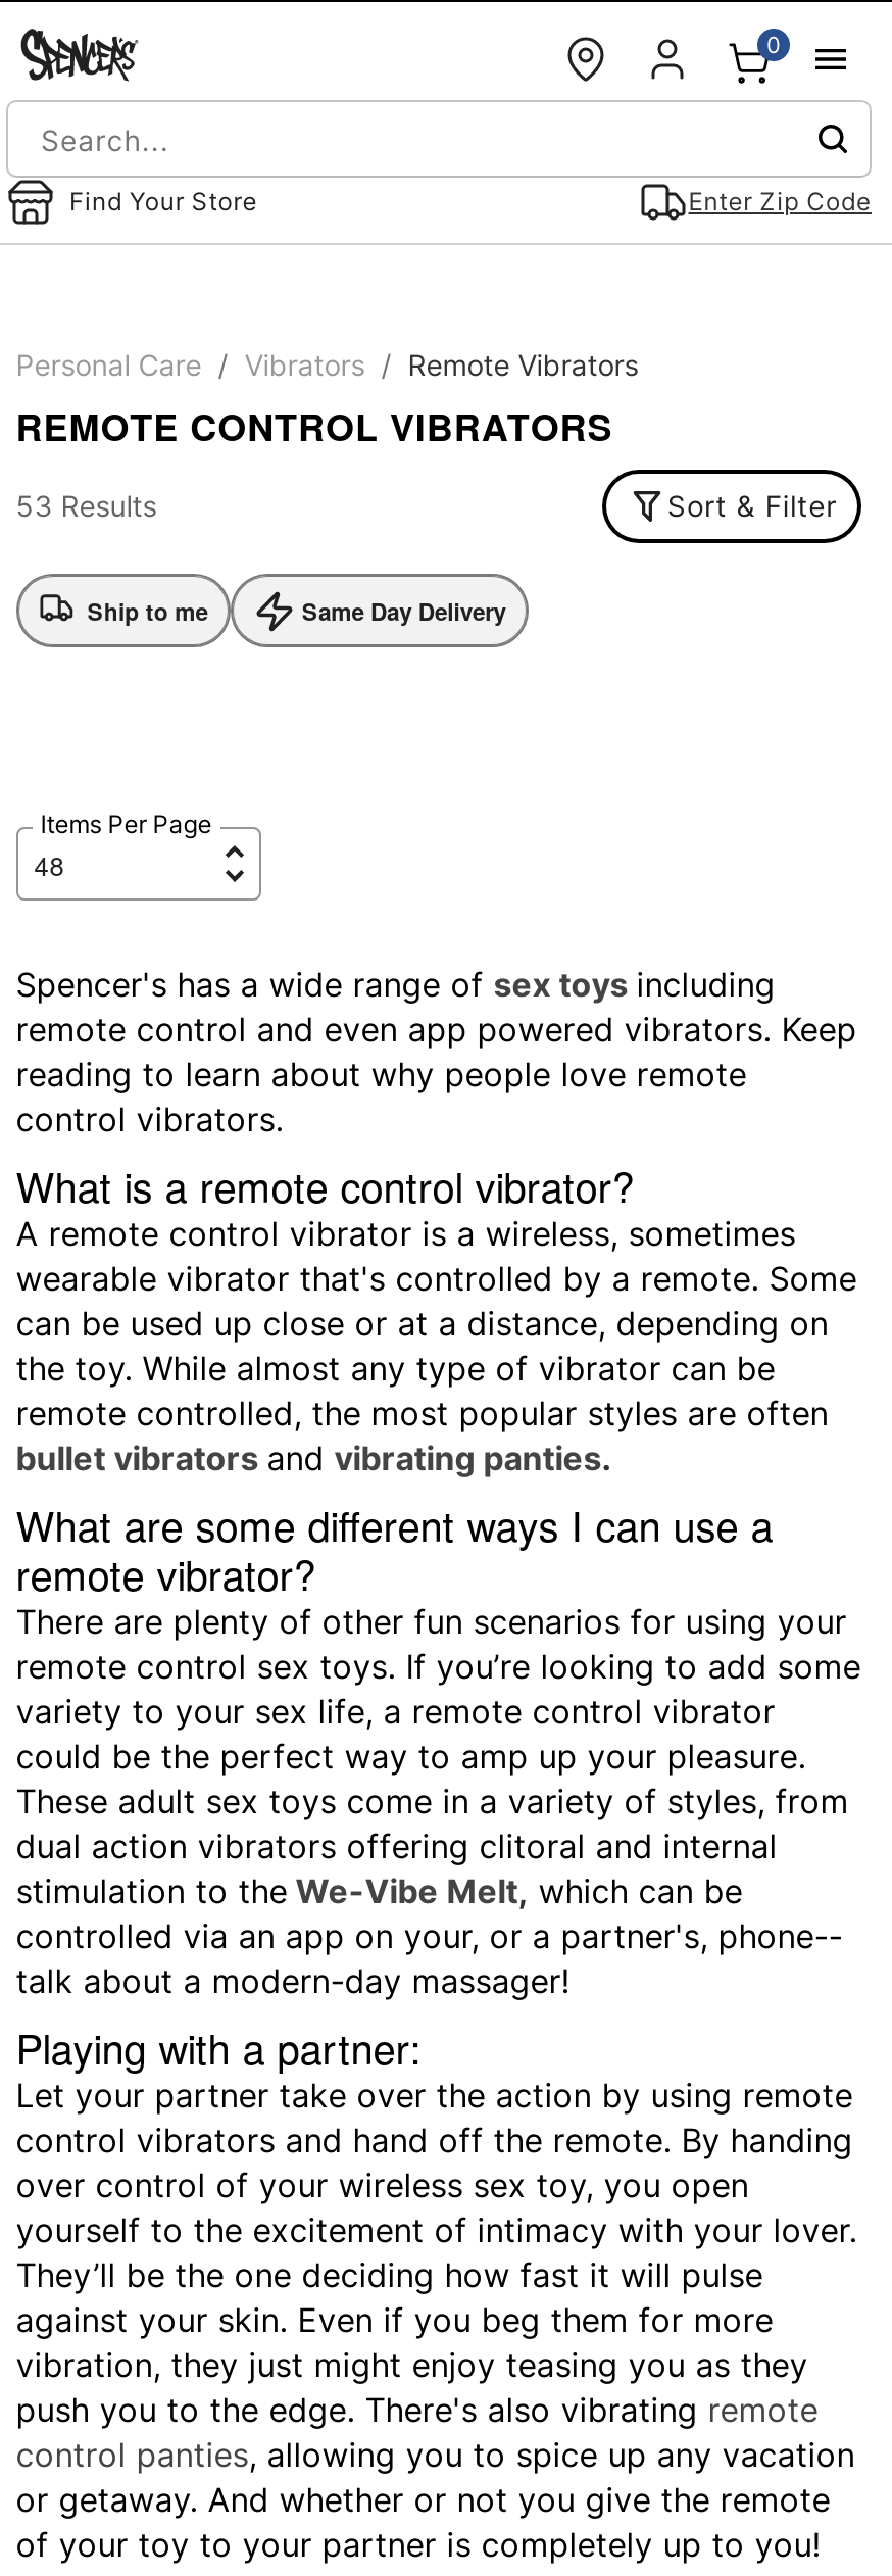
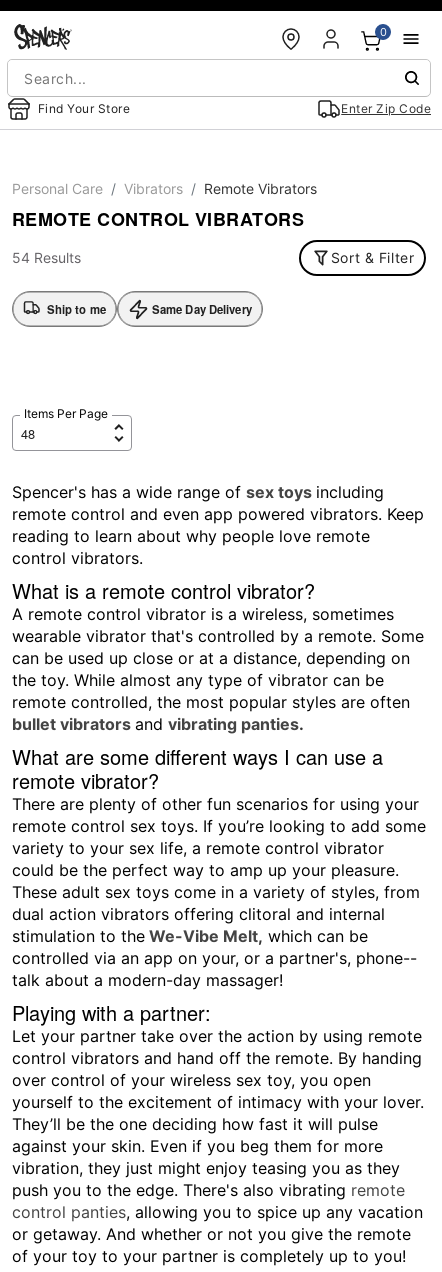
[16,488,157,523] 53 Results -> [12,249,81,266] 54 Results

